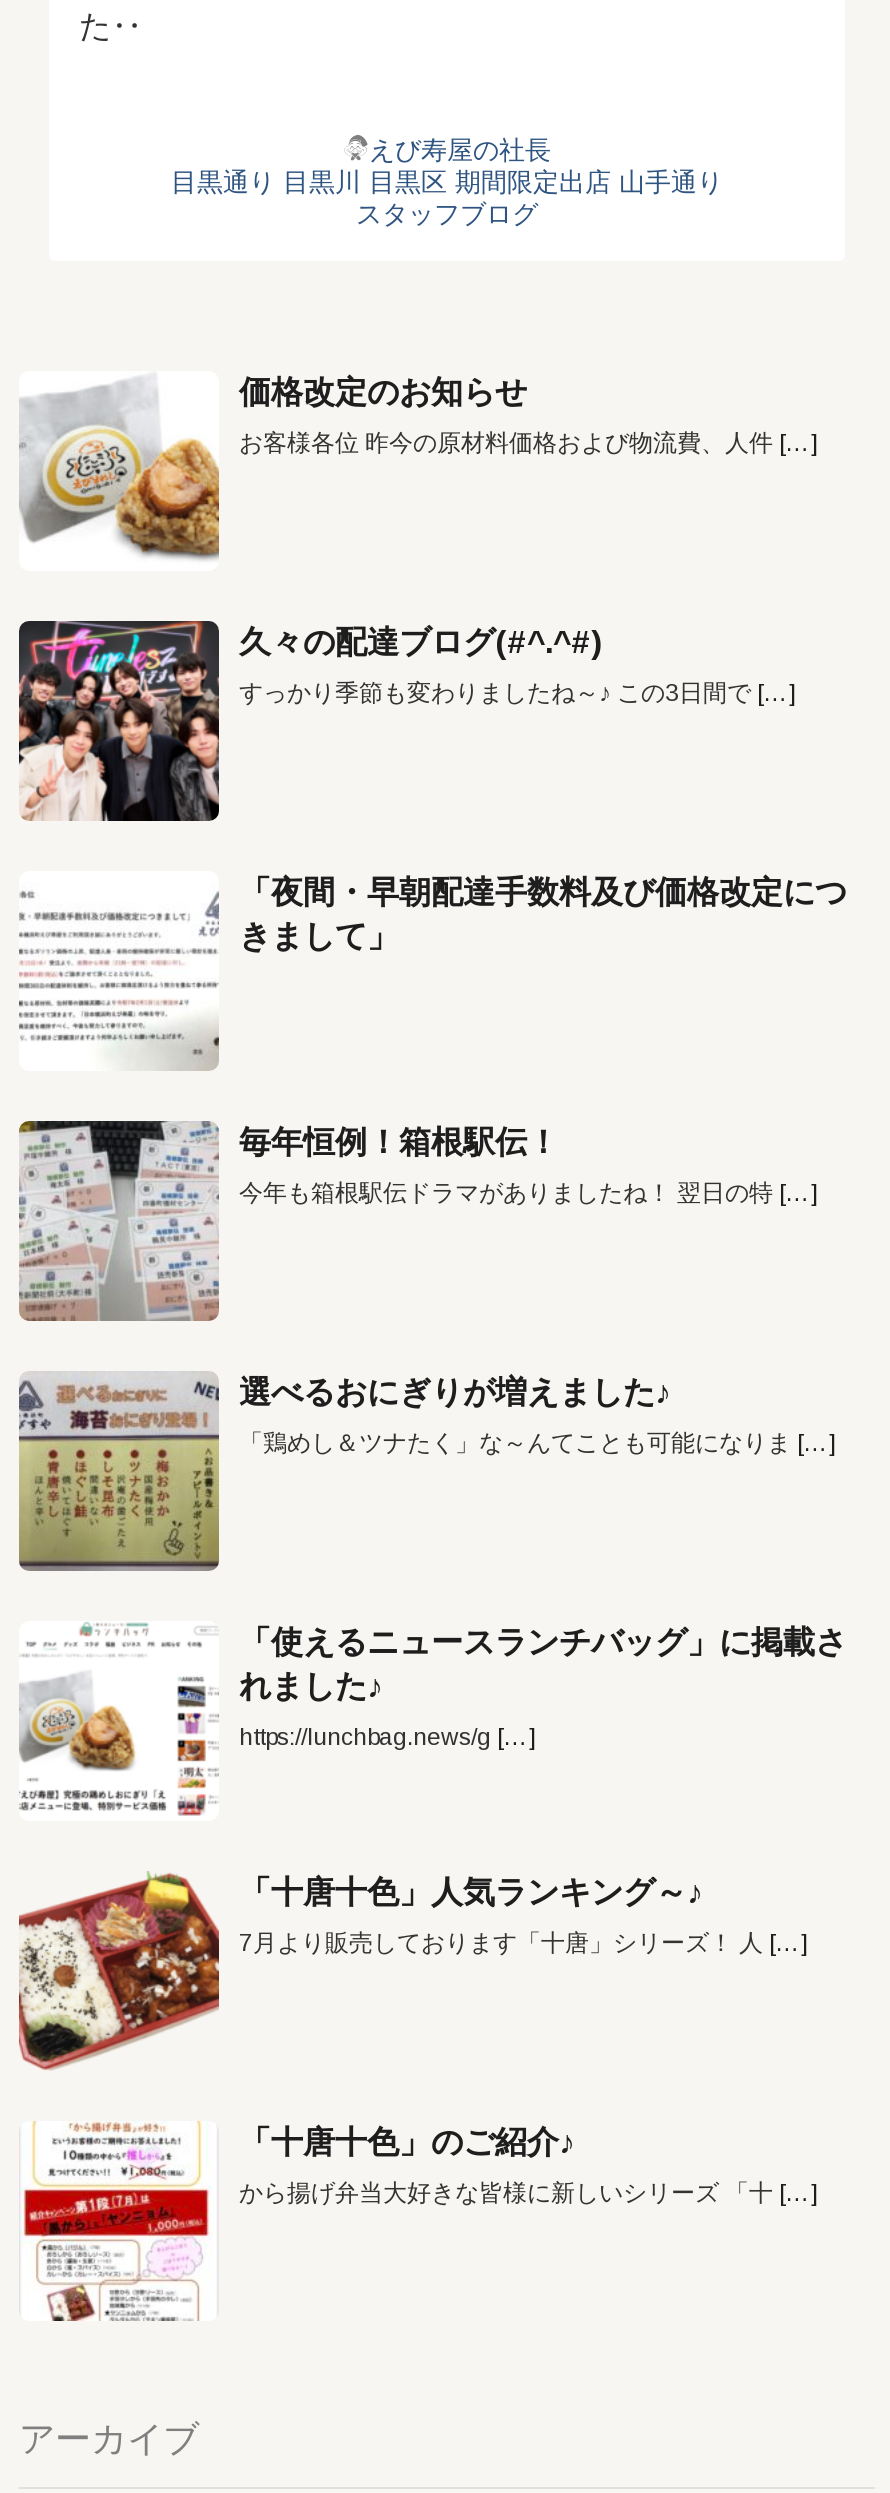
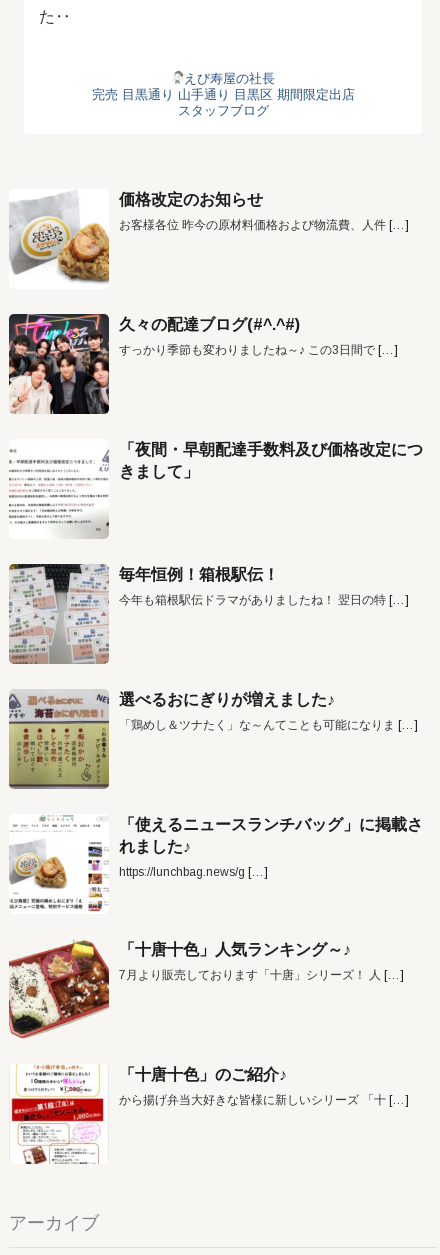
[171,166,723,196] 目黒通り 目黒川 目黒区 期間限定出店 山手通り -> [91,86,354,101] 完売 目黒通り 山手通り 目黒区 期間限定出店

